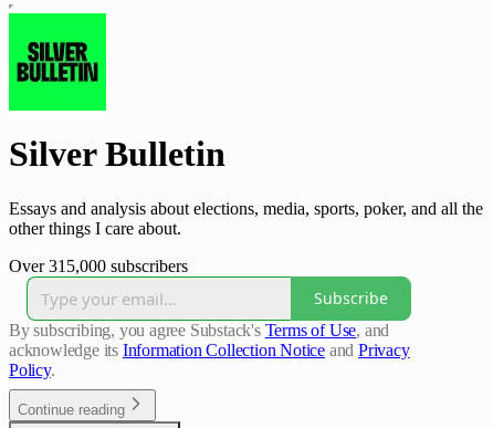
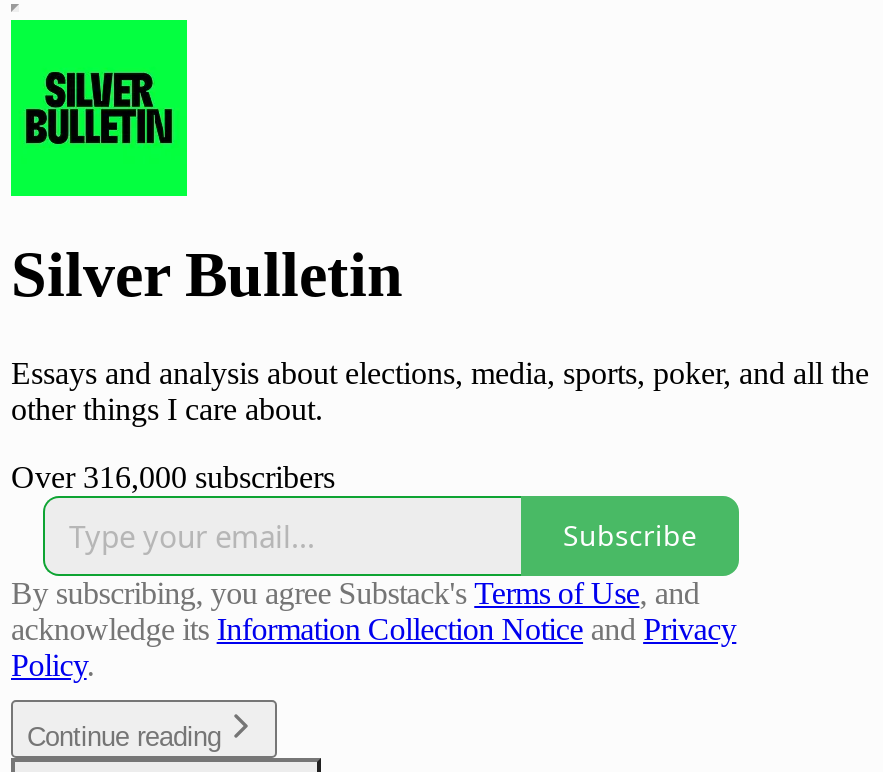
[9,256,188,275] Over 315,000 subscribers -> [11,460,335,494] Over 316,000 subscribers

